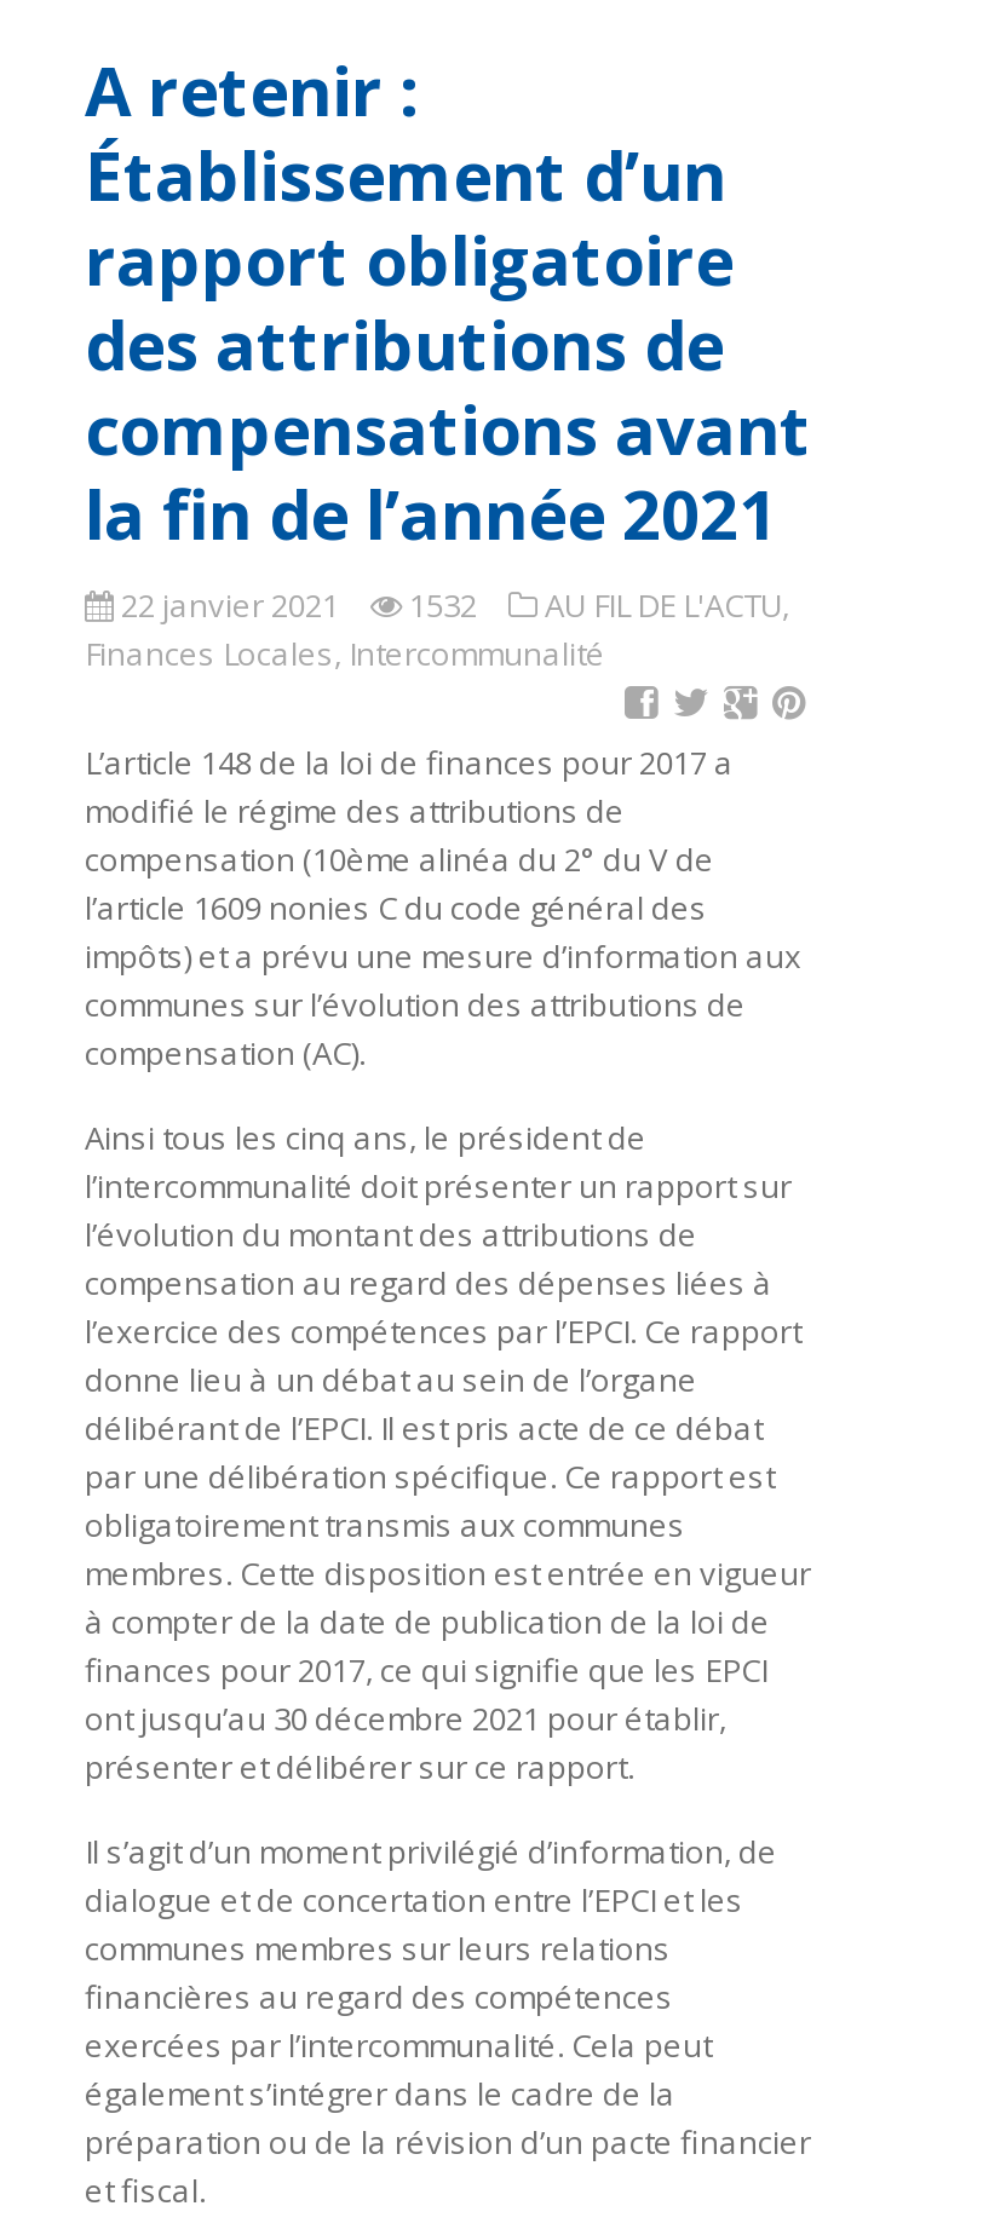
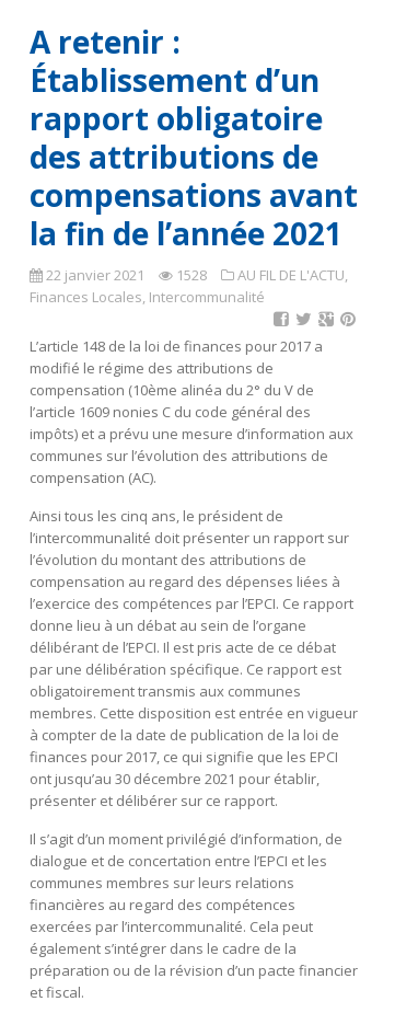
[114,583,789,627] 22 janvier 2021 1532 AU FIL DE L'ACTU, -> [43,265,348,285] 22 janvier 2021 1528 AU FIL DE L'ACTU,

